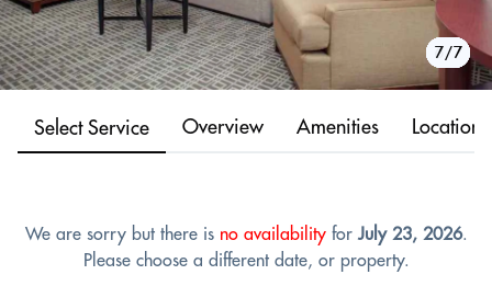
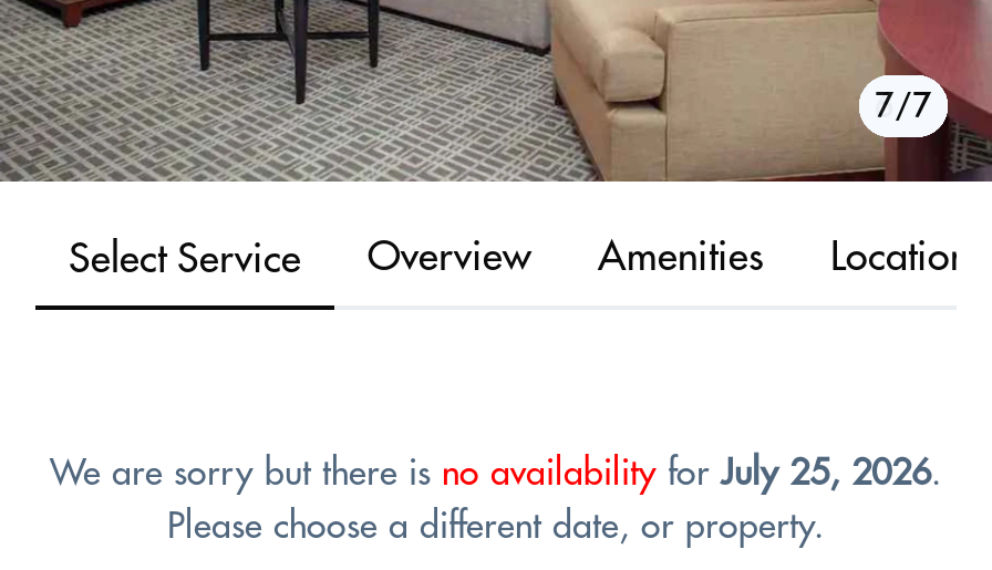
[25,222,467,244] We are sorry but there is no availability for July 23, 2026. -> [50,449,942,494] We are sorry but there is no availability for July 25, 2026.

